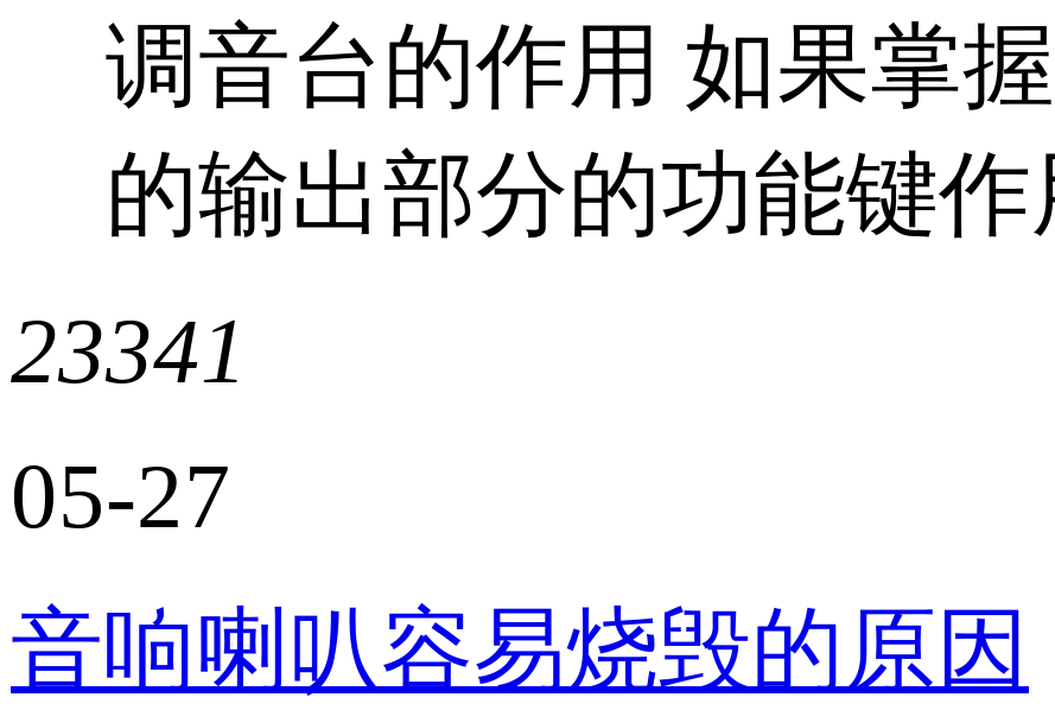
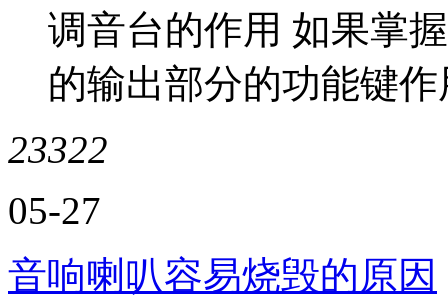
[11,298,248,400] 23341 -> [8,128,108,171] 23322

